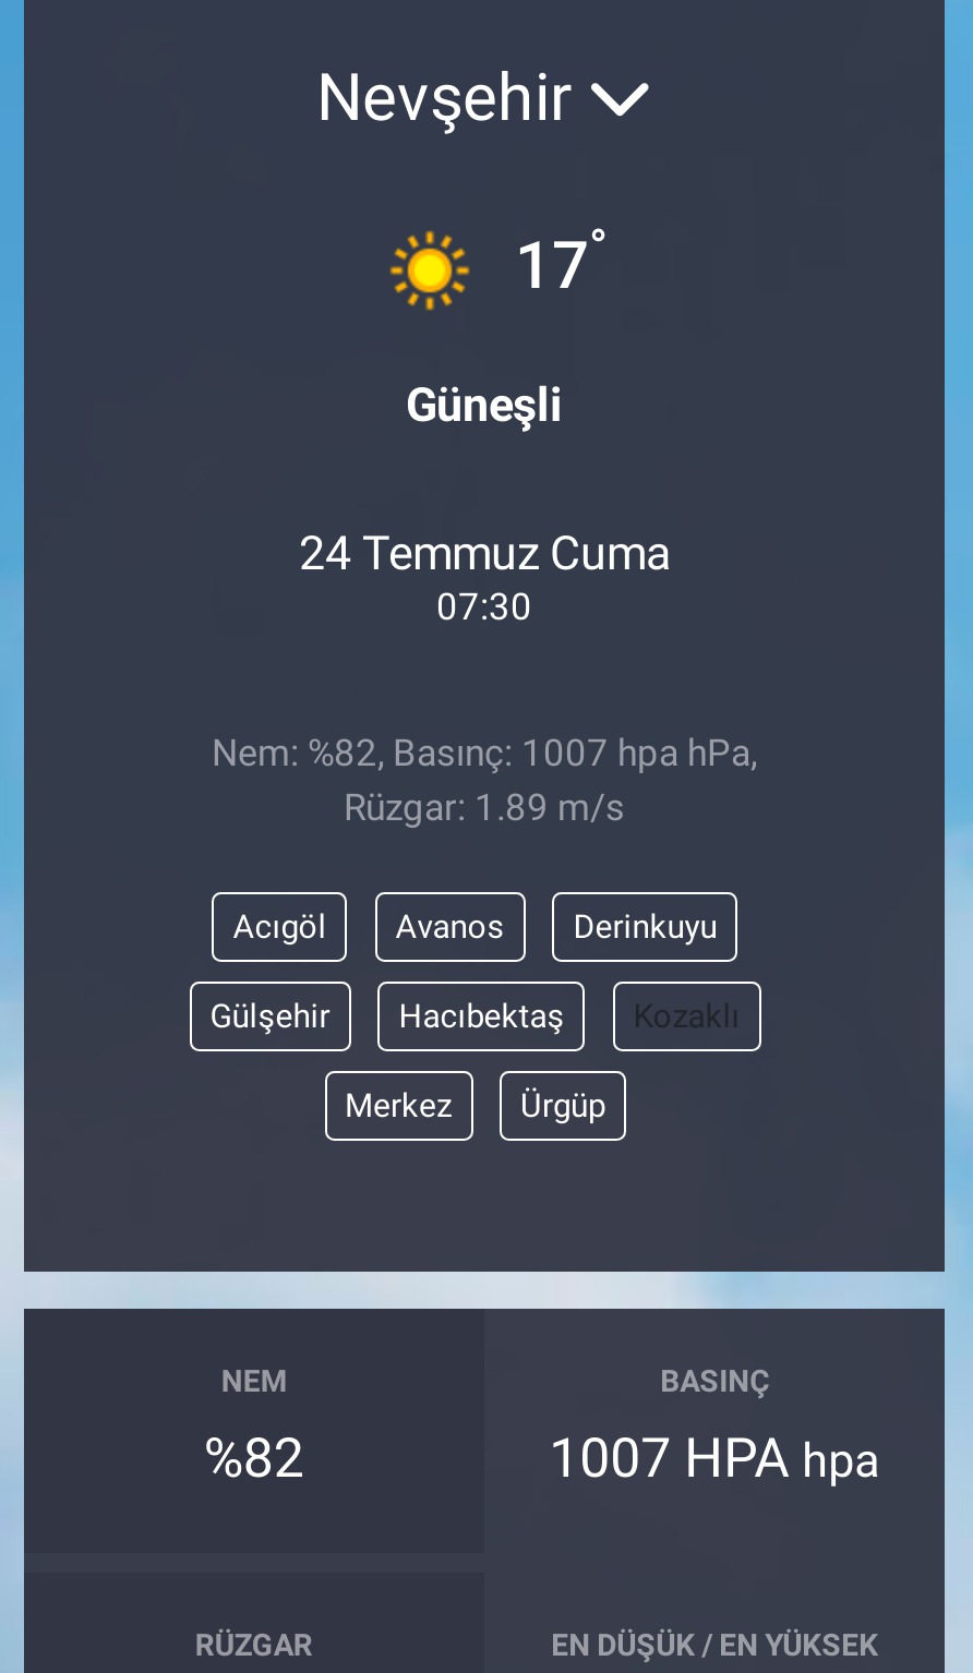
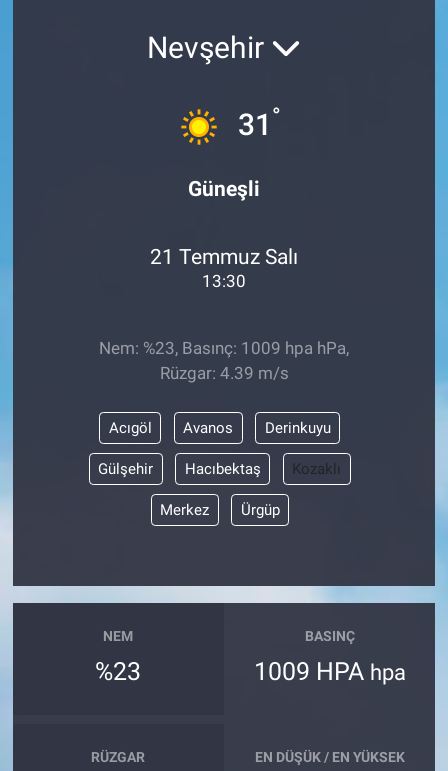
[515,218,609,304] 17° -> [238,103,281,142] 31°
[299,525,670,580] 24 Temmuz Cuma -> [150,244,298,269] 21 Temmuz Salı
[436,584,532,628] 07:30 -> [202,271,246,291] 13:30
[212,732,757,775] Nem: %82, Basınç: 1007 hpa hPa, -> [99,338,349,358] Nem: %23, Basınç: 1009 hpa hPa,
[344,786,625,830] Rüzgar: 1.89 m/s -> [159,363,288,383] Rüzgar: 4.39 m/s
[204,1426,304,1490] %82 -> [95,657,141,686] %23
[549,1426,880,1490] 1007 HPA hpa -> [254,657,406,686] 1009 HPA hpa

